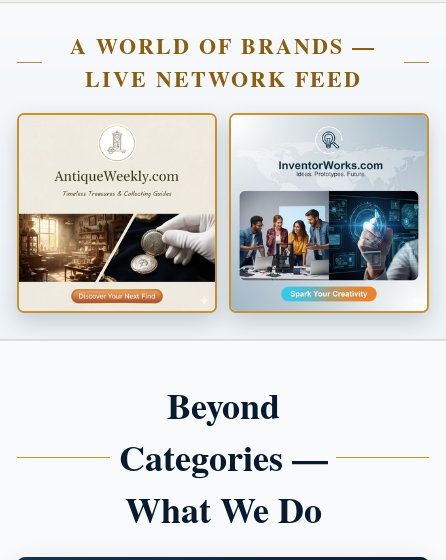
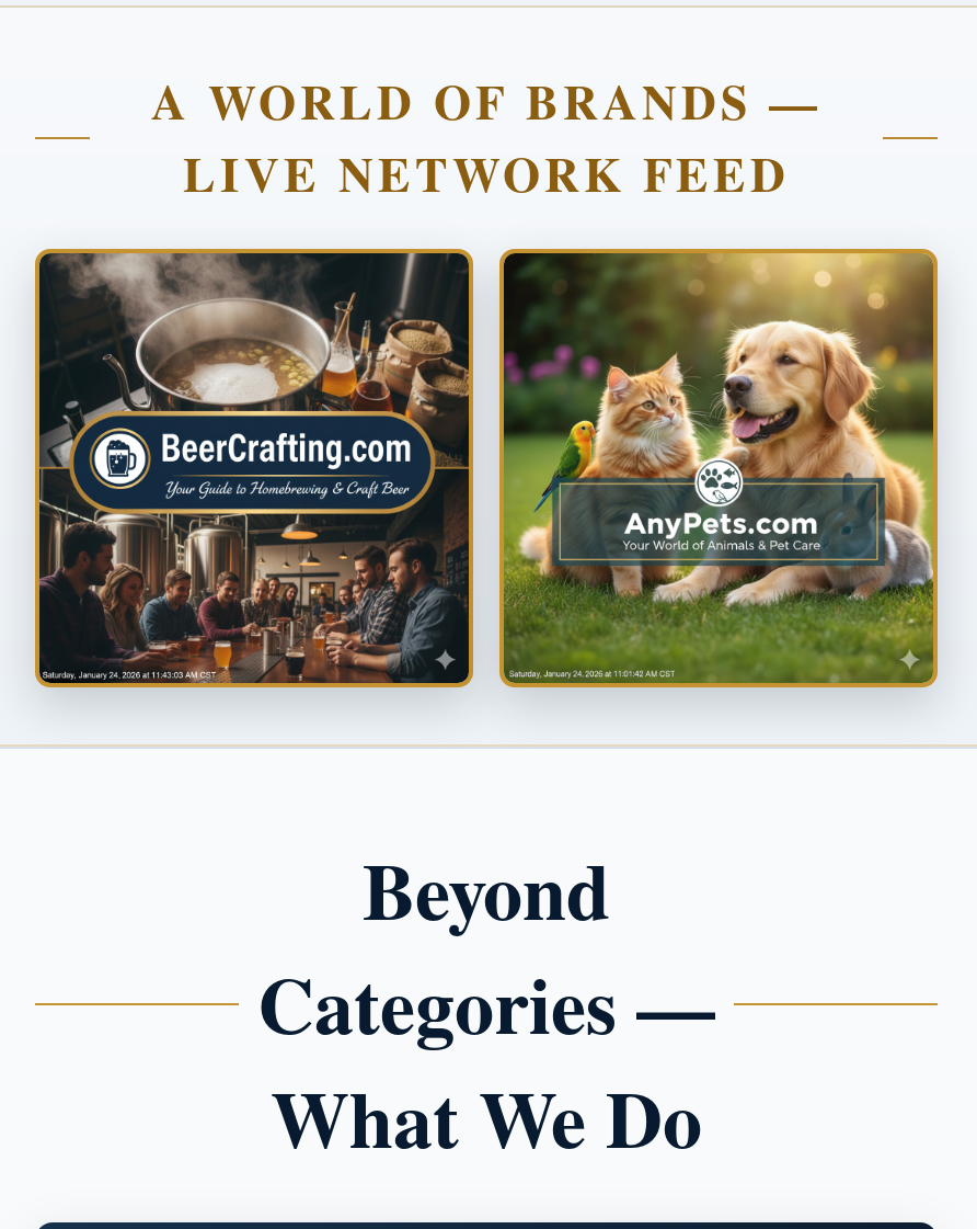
[19,115,215,311] [image] -> [37,251,471,685] [image]
[231,115,427,311] [image] -> [502,251,935,685] [image]

